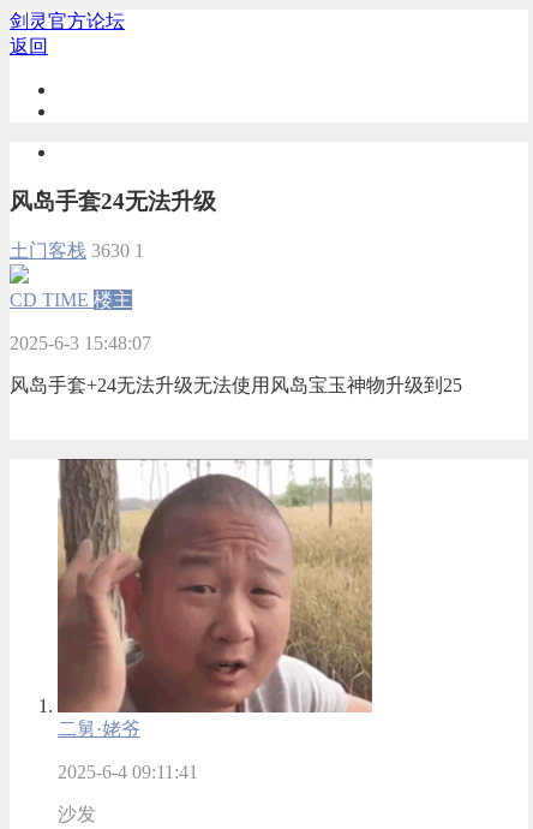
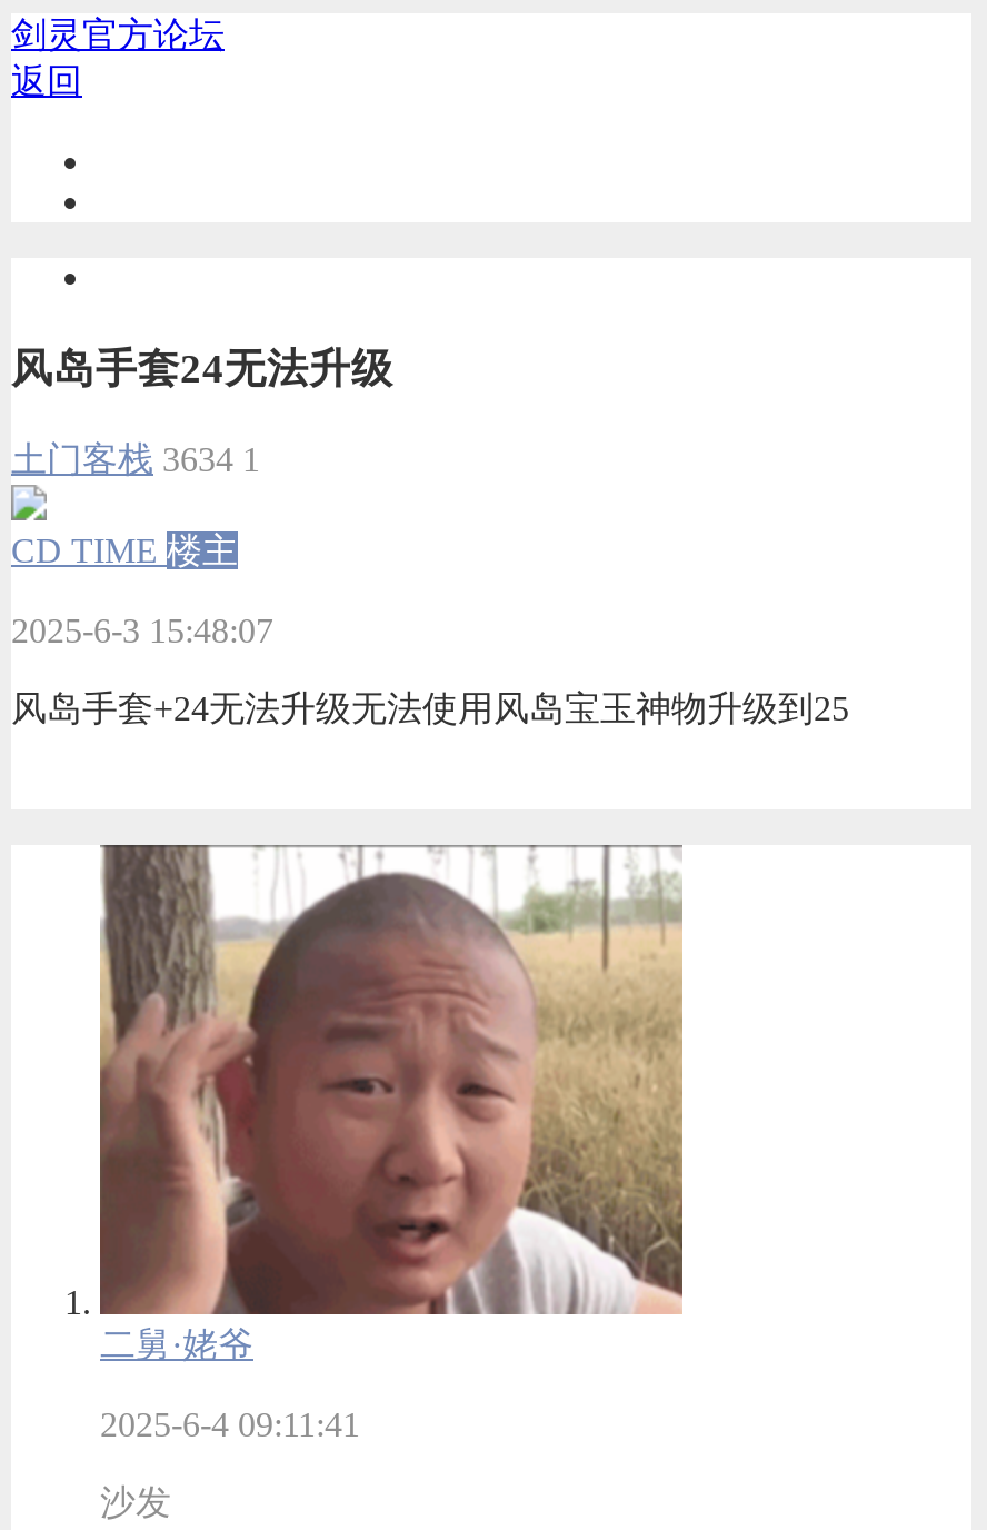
[10,241,144,261] 土门客栈 3630 1 -> [11,441,260,479] 土门客栈 3634 1

